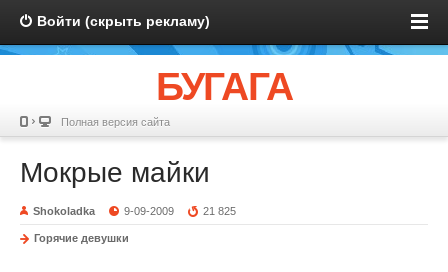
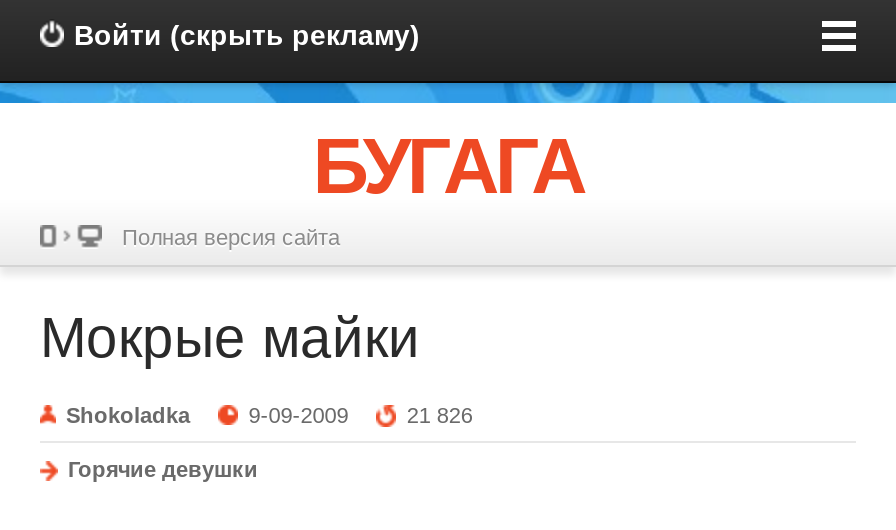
[203,205,236,217] 21 825 -> [407,403,473,427] 21 826

